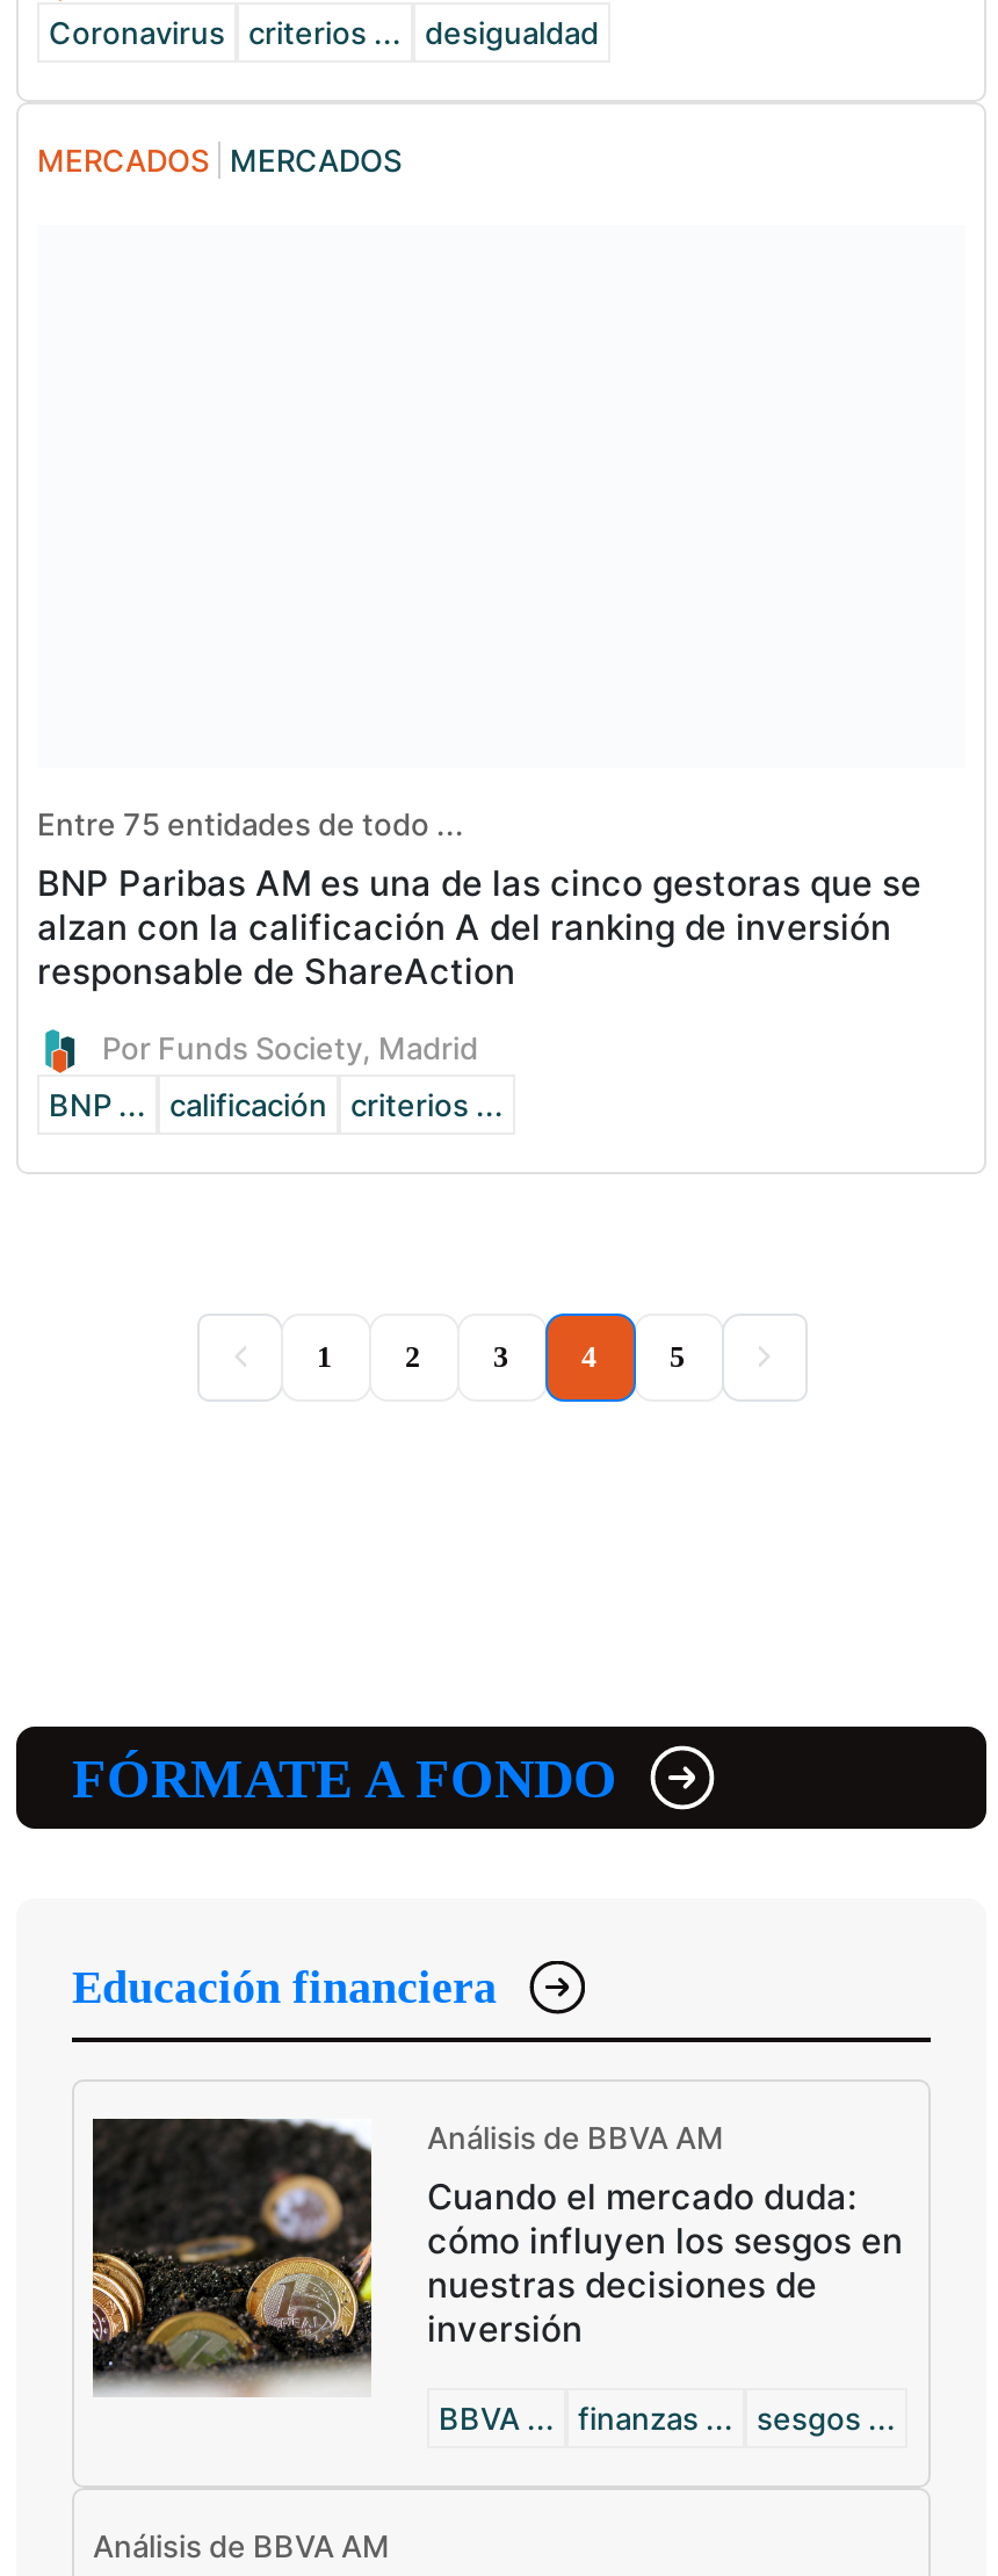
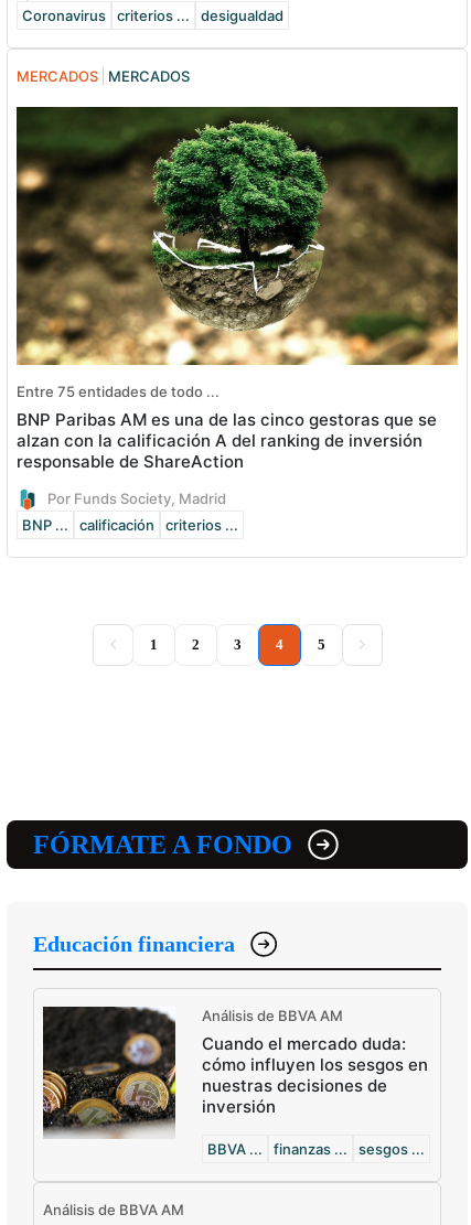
none -> [15,106,459,366] [image]

